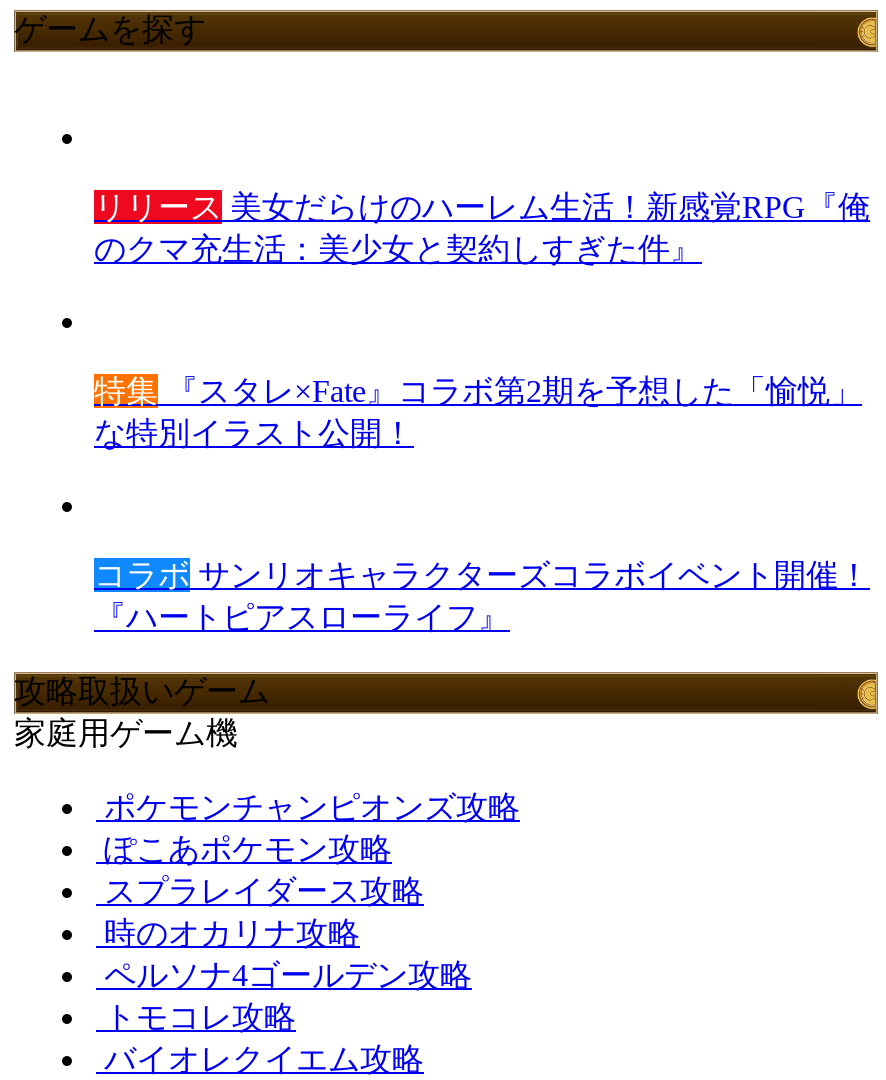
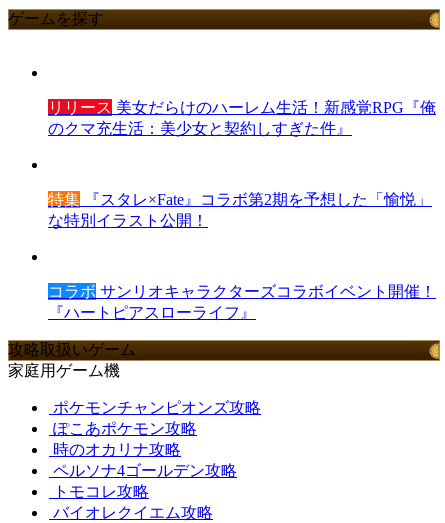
[104,874,424,908] スプラレイダース攻略 -> none

